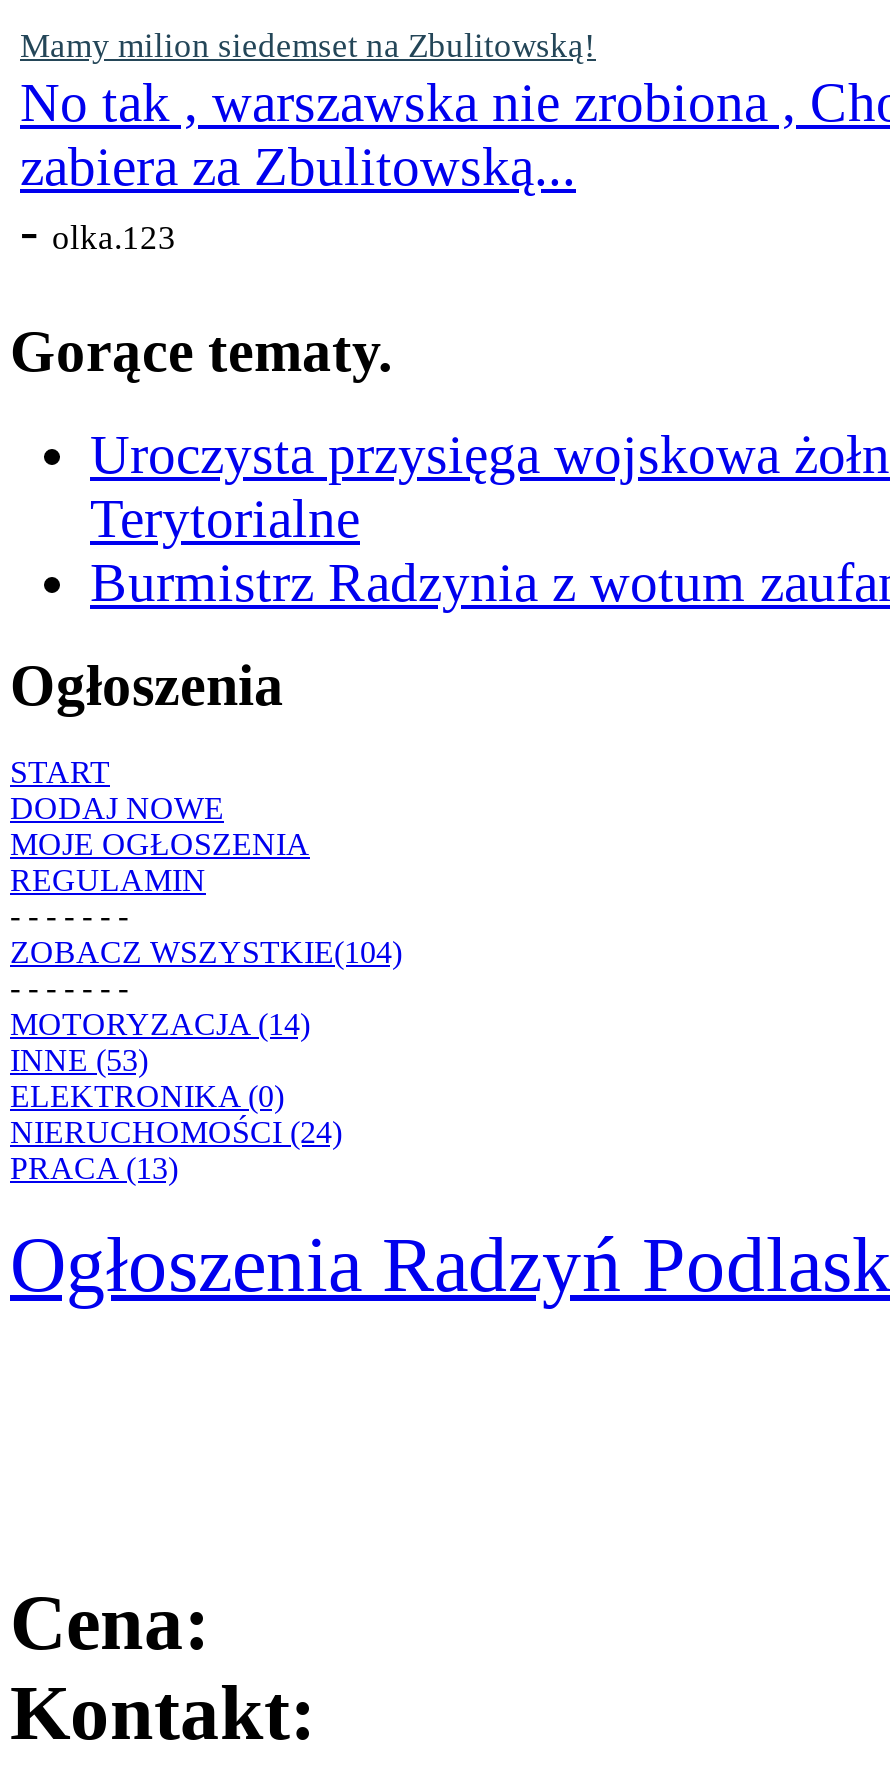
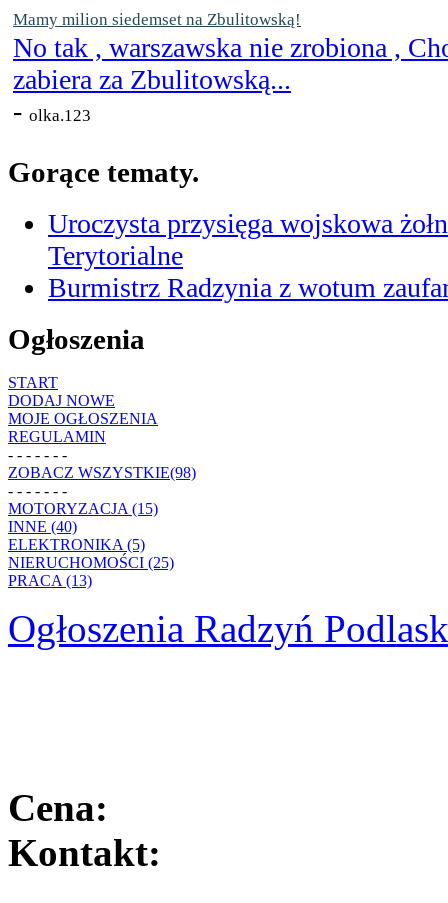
[10,936,402,970] ZOBACZ WSZYSTKIE(104) -> [8,464,196,481] ZOBACZ WSZYSTKIE(98)
[10,1008,310,1042] MOTORYZACJA (14) -> [8,500,158,517] MOTORYZACJA (15)
[10,1044,148,1078] INNE (53) -> [8,518,77,535] INNE (40)
[10,1080,284,1114] ELEKTRONIKA (0) -> [8,536,145,553] ELEKTRONIKA (5)
[10,1116,342,1150] NIERUCHOMOŚCI (24) -> [8,554,174,571] NIERUCHOMOŚCI (25)

